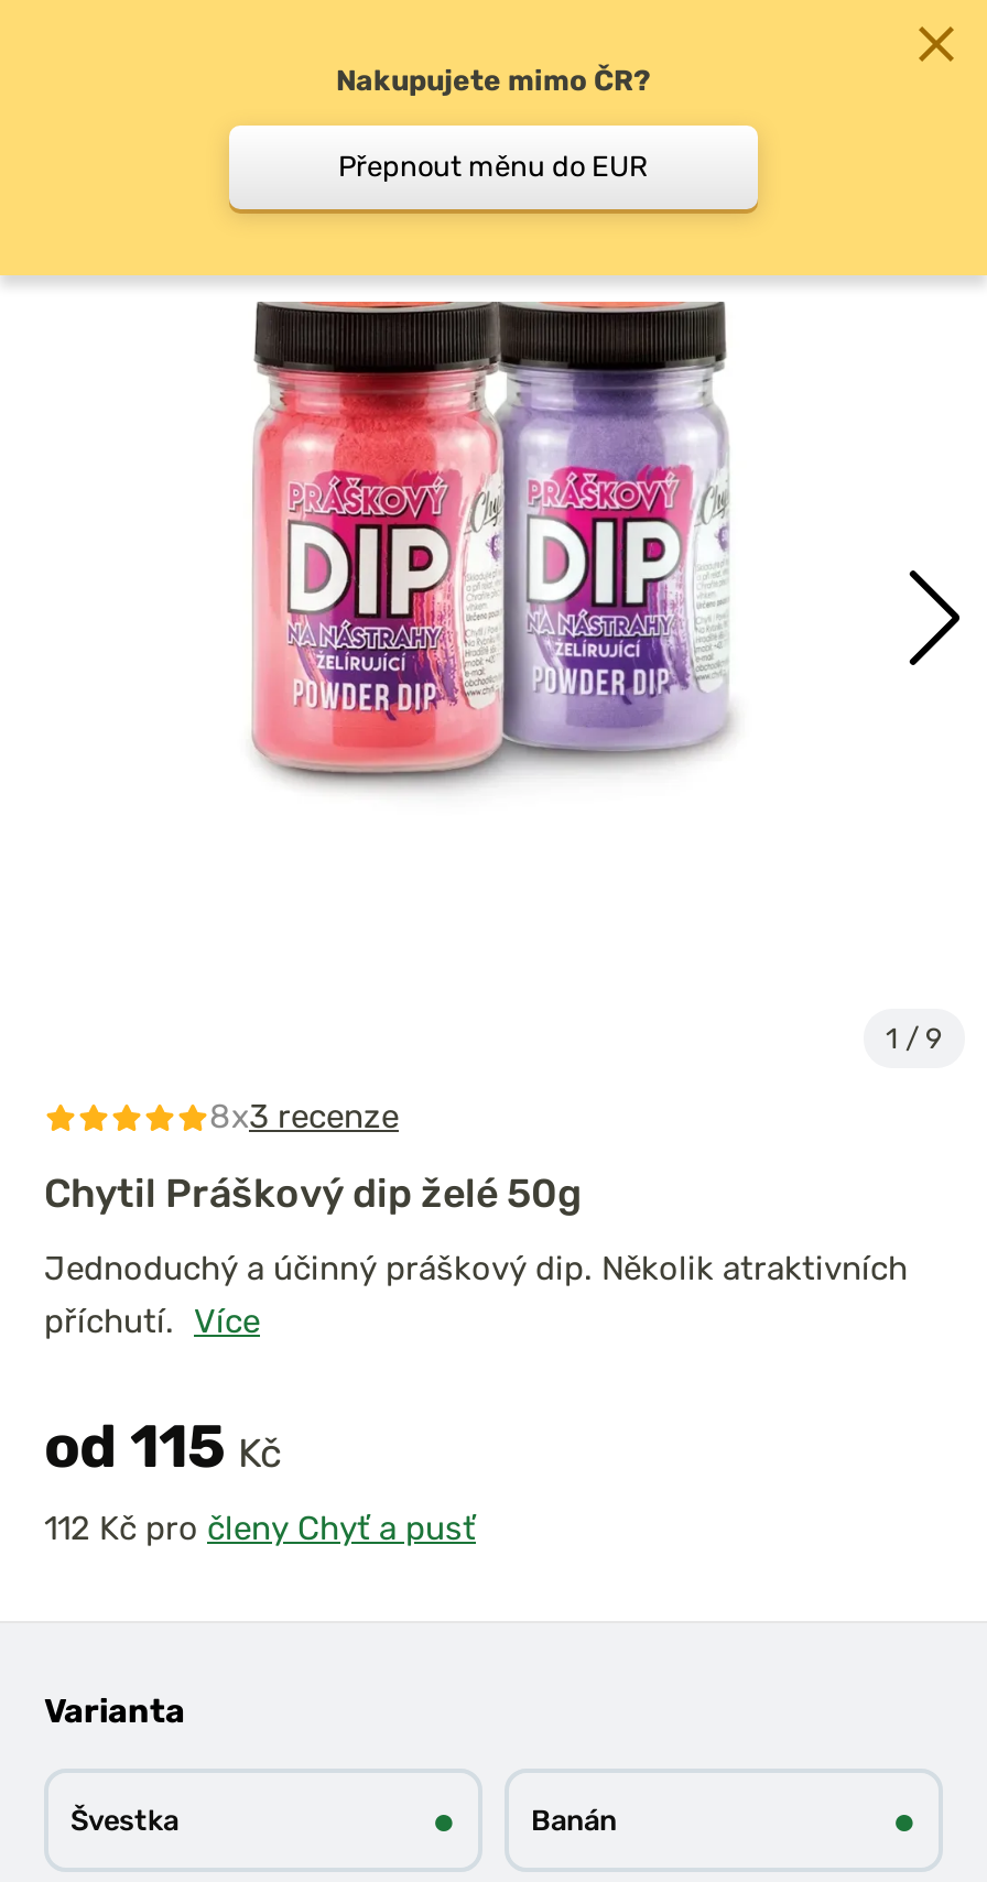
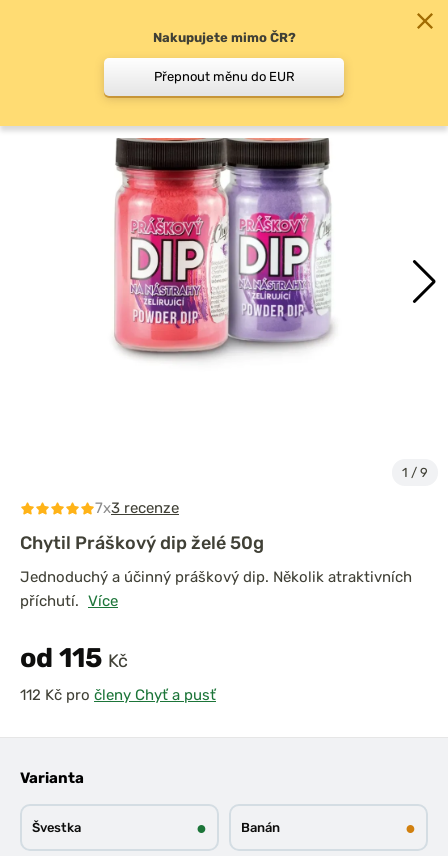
[209,1097,399,1136] 8x3 recenze -> [95,499,179,517] 7x3 recenze

